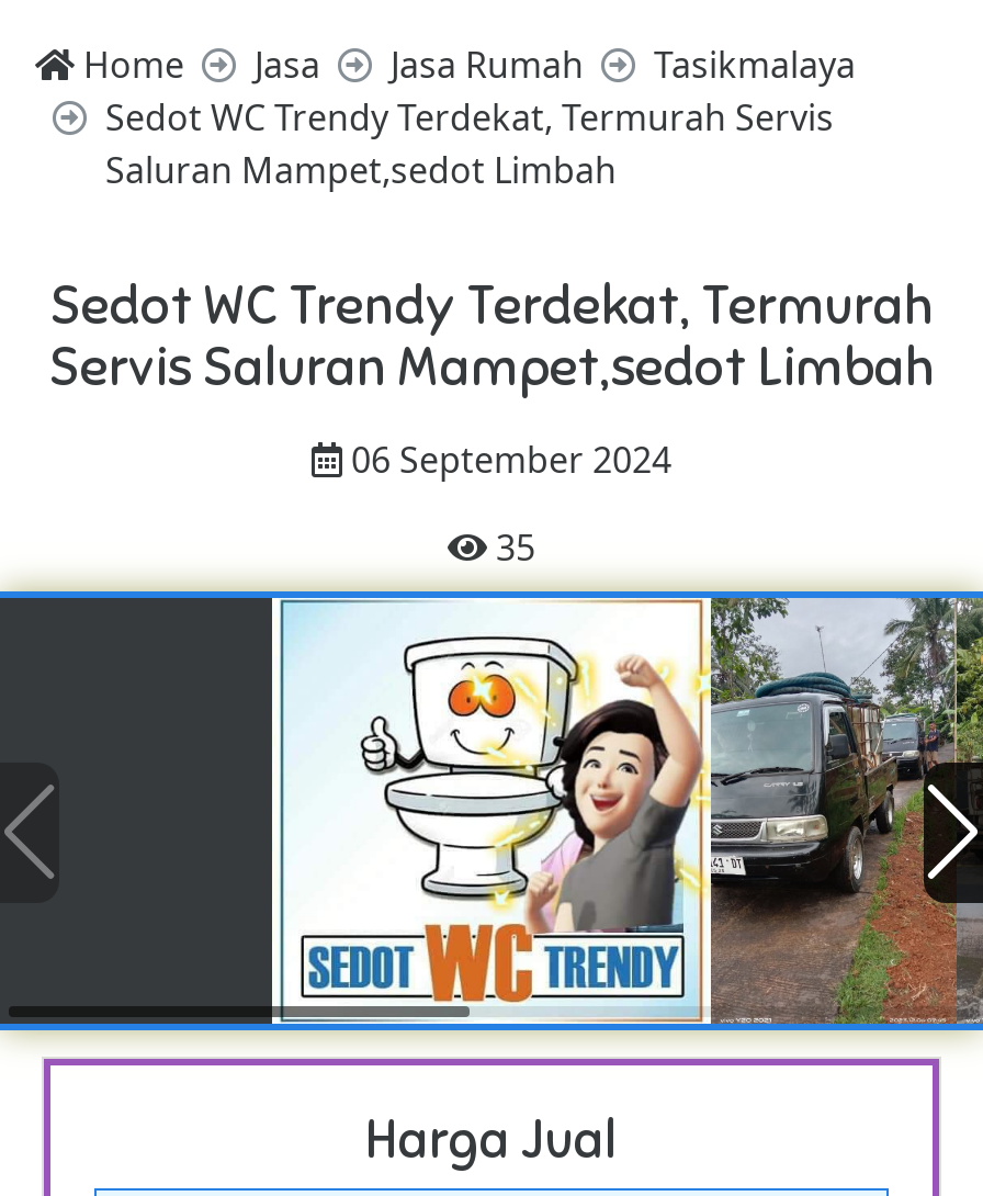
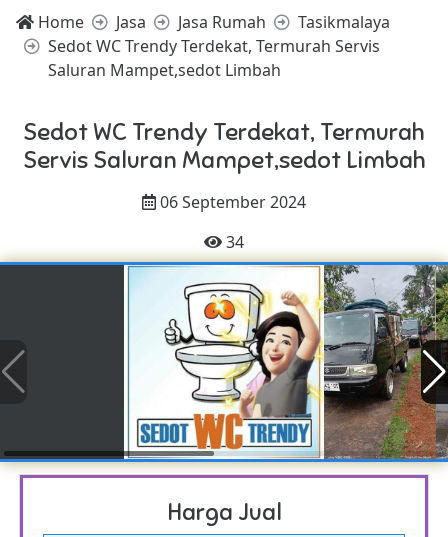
[487,523,535,572] 35 -> [222,231,244,253] 34

